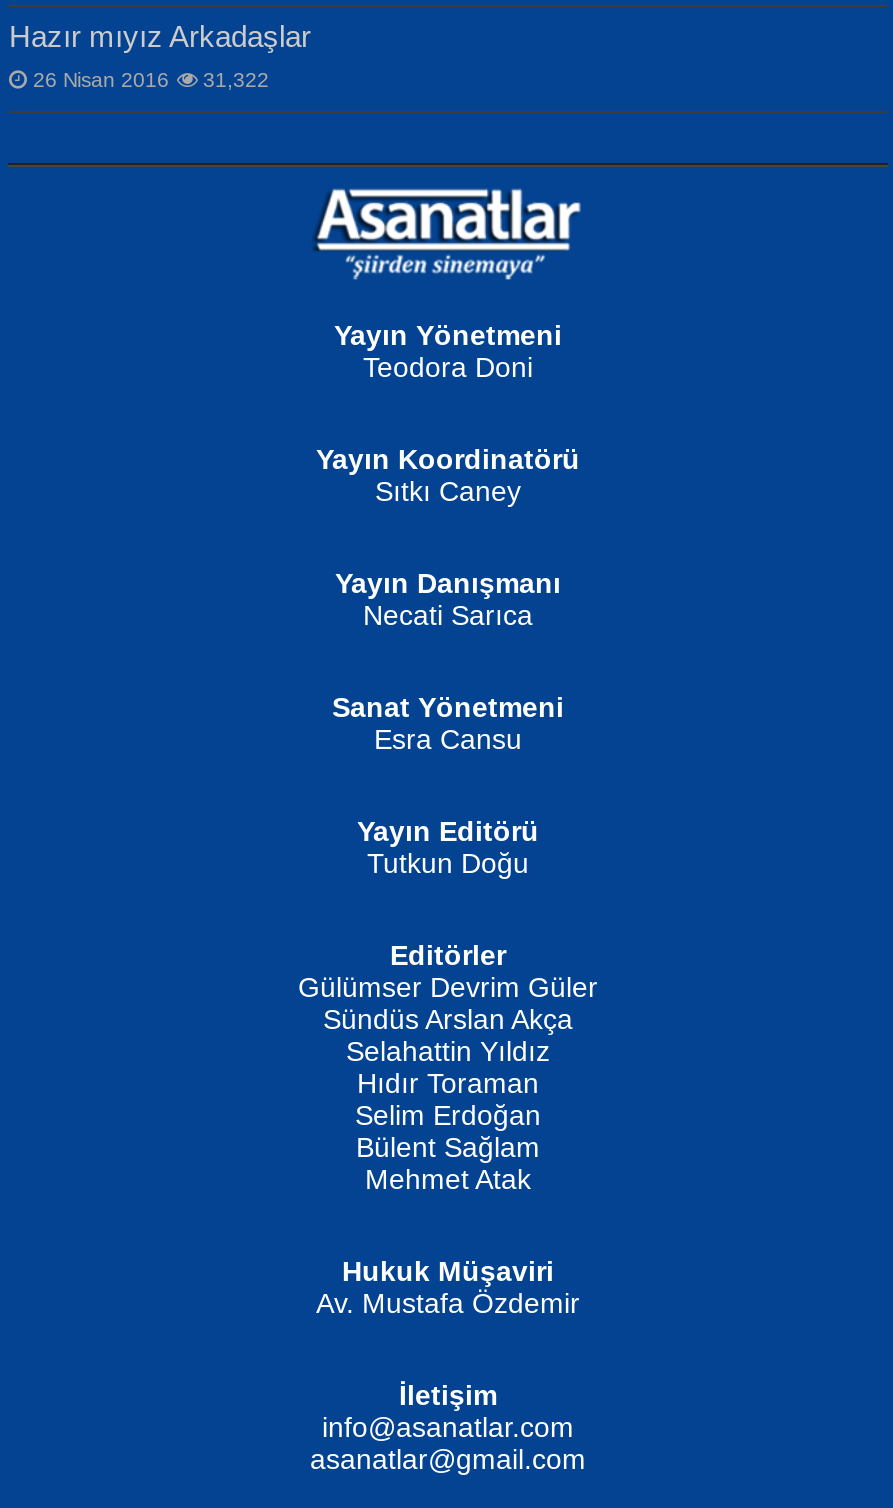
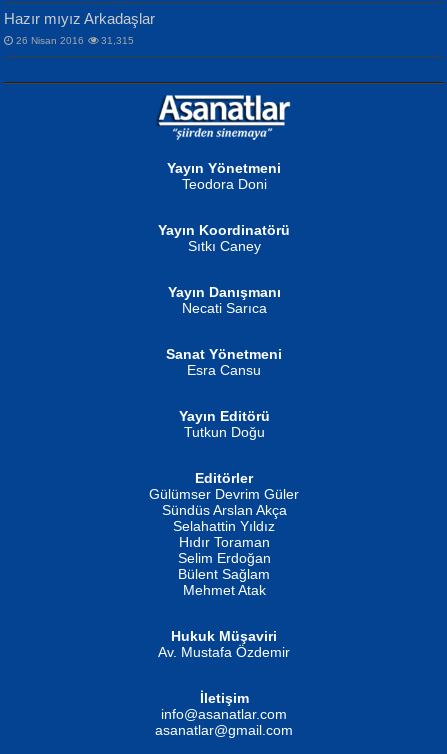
[33,69,269,91] 26 Nisan 2016 31,322 -> [16,35,134,46] 26 Nisan 2016 31,315

